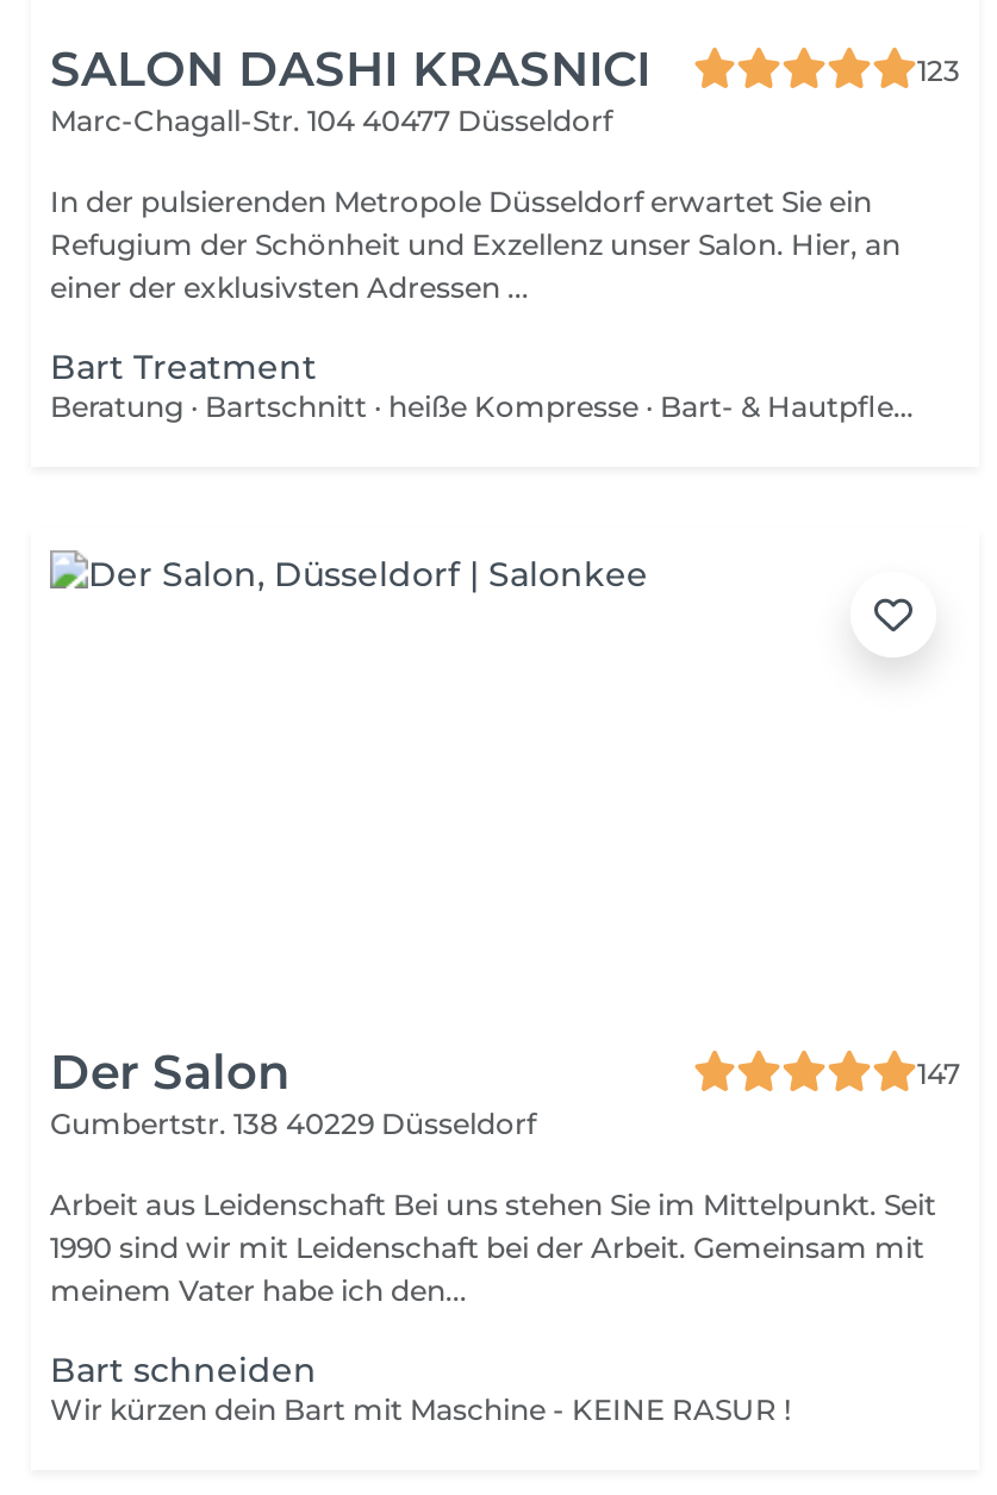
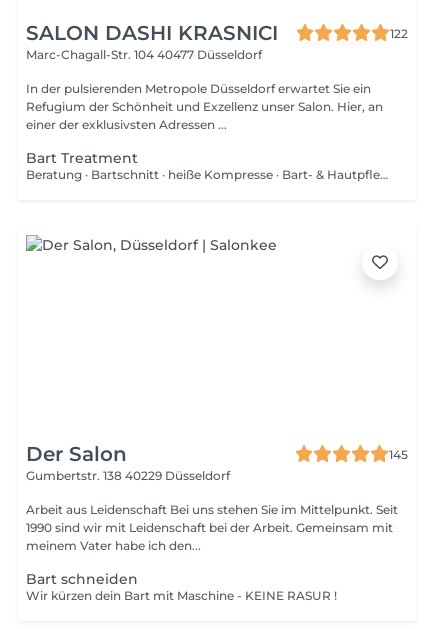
[917,52,960,88] 123 -> [390,26,408,41] 122
[917,1055,960,1091] 147 -> [389,447,408,462] 145

